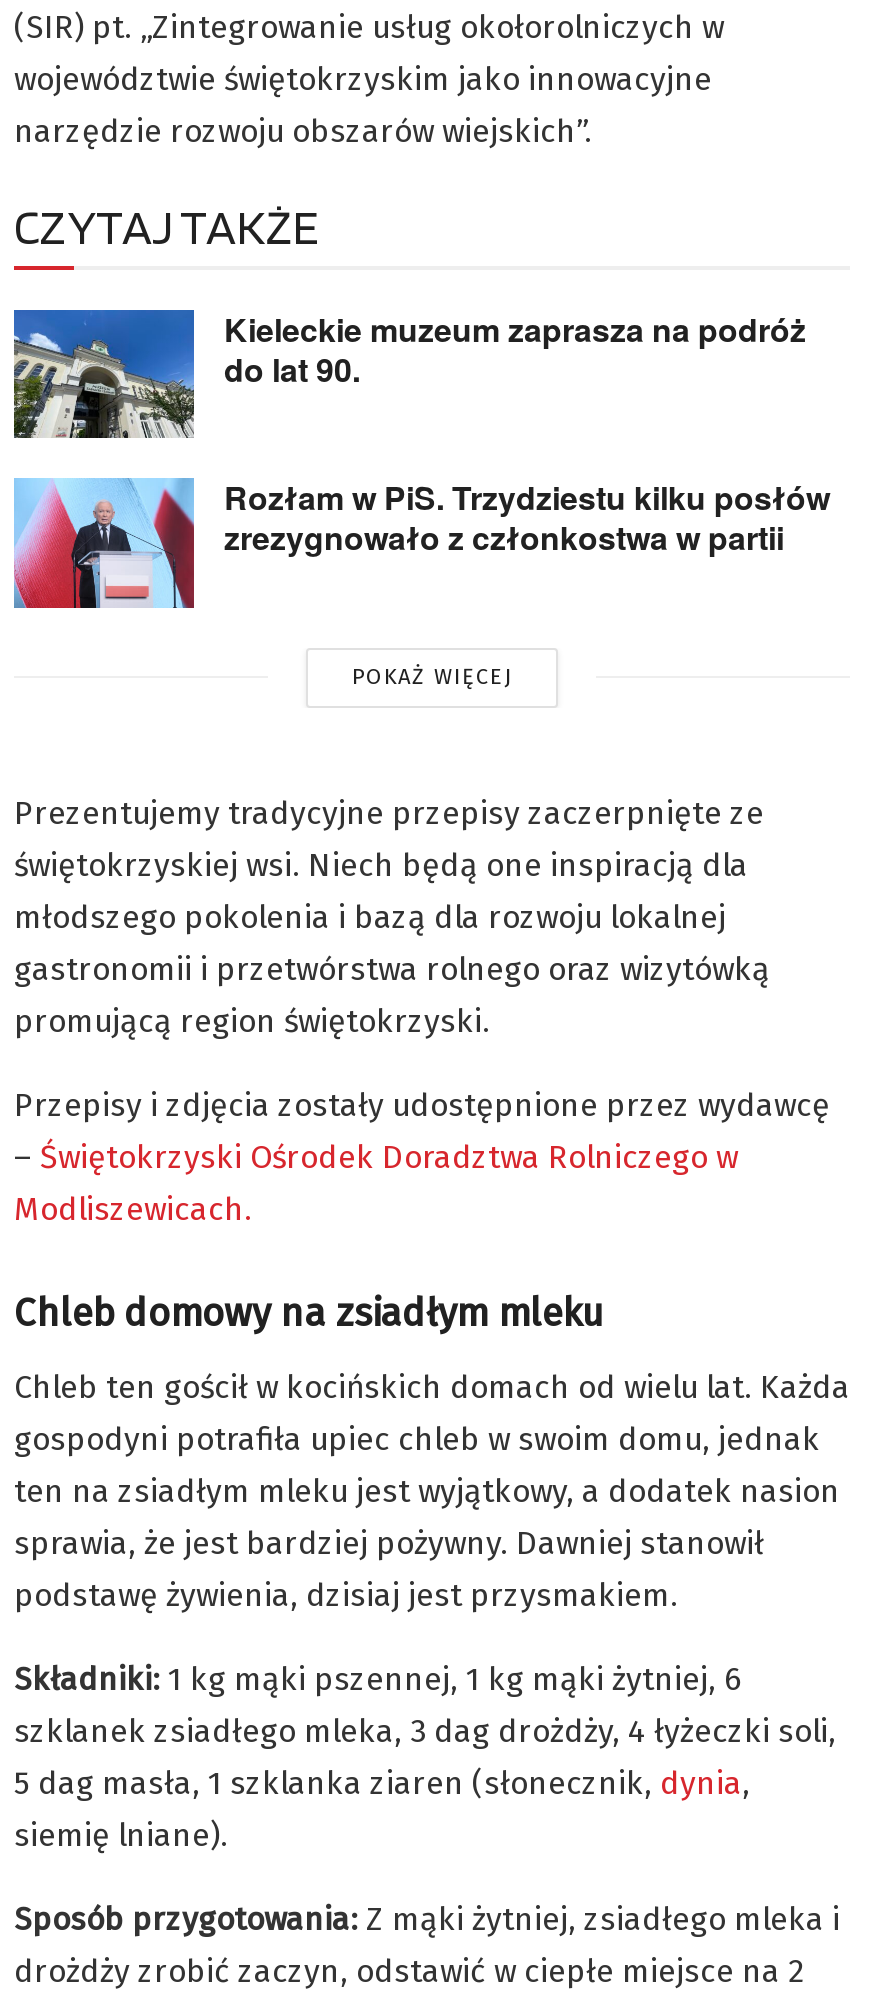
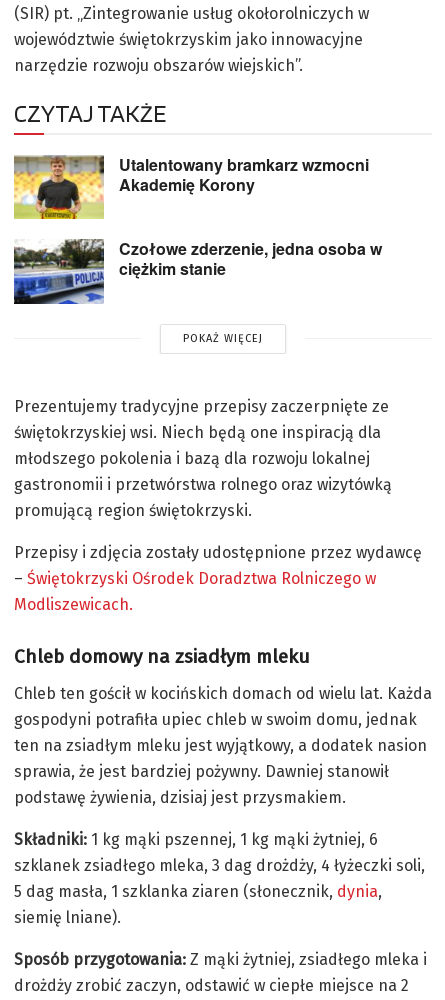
[12,306,806,440] [image] | Kieleckie muzeum zaprasza na podróż | do lat 90. -> [13,153,369,220] [image] | Utalentowany bramkarz wzmocni | Akademię Korony
[12,475,830,610] [image] | Rozłam w PiS. Trzydziestu kilku posłów | zrezygnowało z członkostwa w partii -> [13,237,382,305] [image] | Czołowe zderzenie, jedna osoba w | ciężkim stanie

